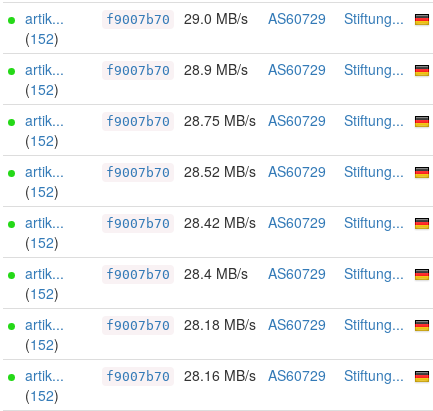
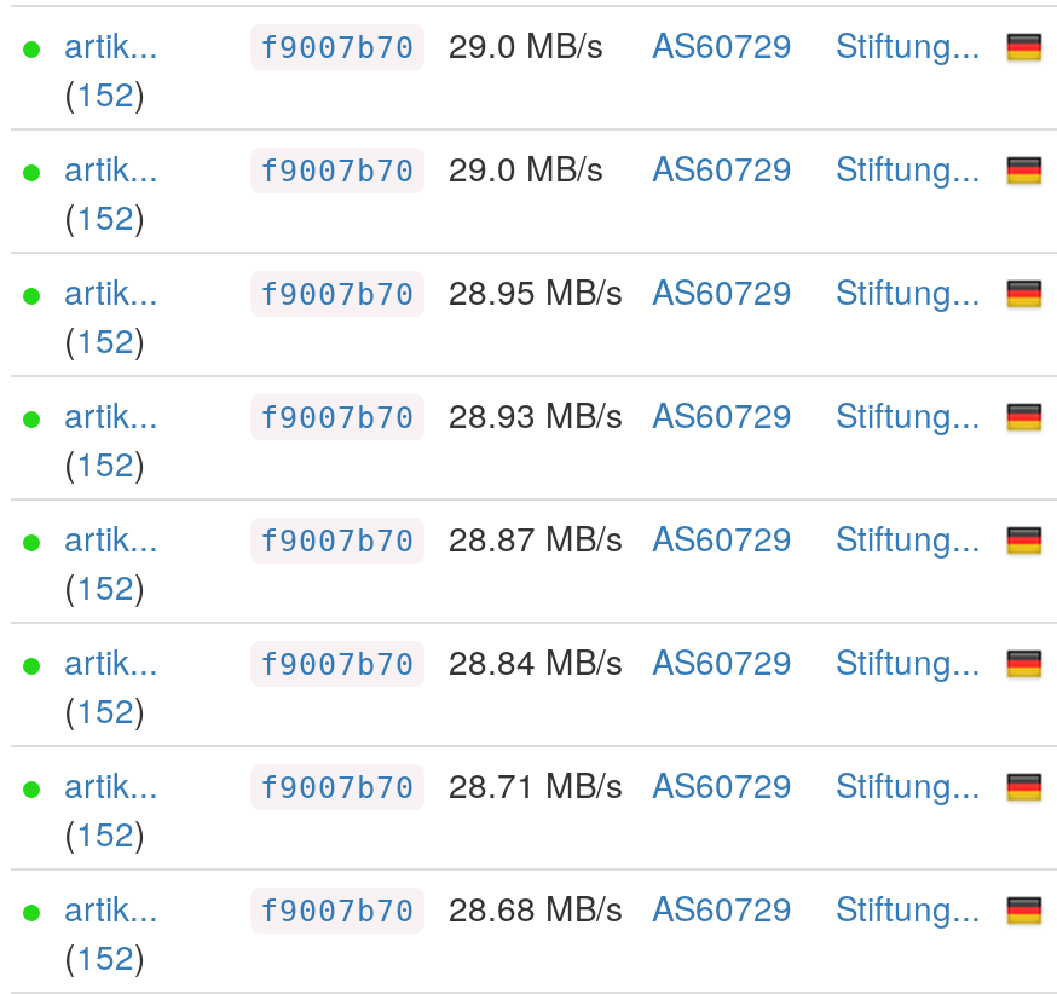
[106,59,404,79] f9007b70 28.9 MB/s AS60729 Stiftung... -> [260,143,981,191] f9007b70 29.0 MB/s AS60729 Stiftung...
[106,110,404,130] f9007b70 28.75 MB/s AS60729 Stiftung... -> [260,266,981,314] f9007b70 28.95 MB/s AS60729 Stiftung...
[106,161,404,181] f9007b70 28.52 MB/s AS60729 Stiftung... -> [260,389,981,438] f9007b70 28.93 MB/s AS60729 Stiftung...
[106,212,404,232] f9007b70 28.42 MB/s AS60729 Stiftung... -> [260,513,981,561] f9007b70 28.87 MB/s AS60729 Stiftung...
[184,263,326,283] 28.4 MB/s | AS60729 -> [449,636,792,684] 28.84 MB/s AS60729
[106,314,404,334] f9007b70 28.18 MB/s AS60729 Stiftung... -> [260,759,981,808] f9007b70 28.71 MB/s AS60729 Stiftung...
[106,365,404,385] f9007b70 28.16 MB/s AS60729 Stiftung... -> [260,883,981,931] f9007b70 28.68 MB/s AS60729 Stiftung...

